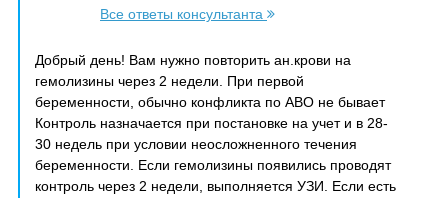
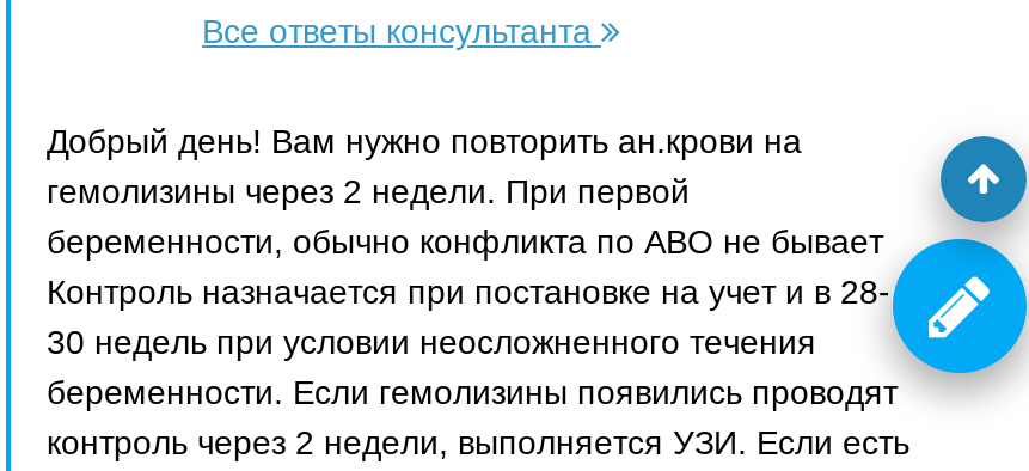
none -> [886,134,1022,397] [image]

